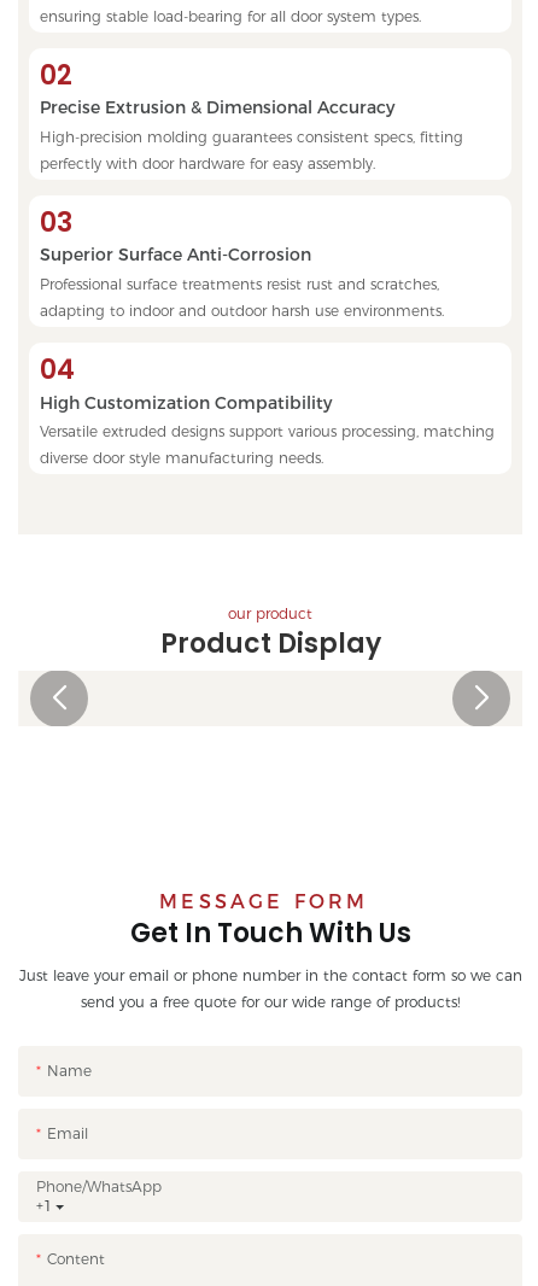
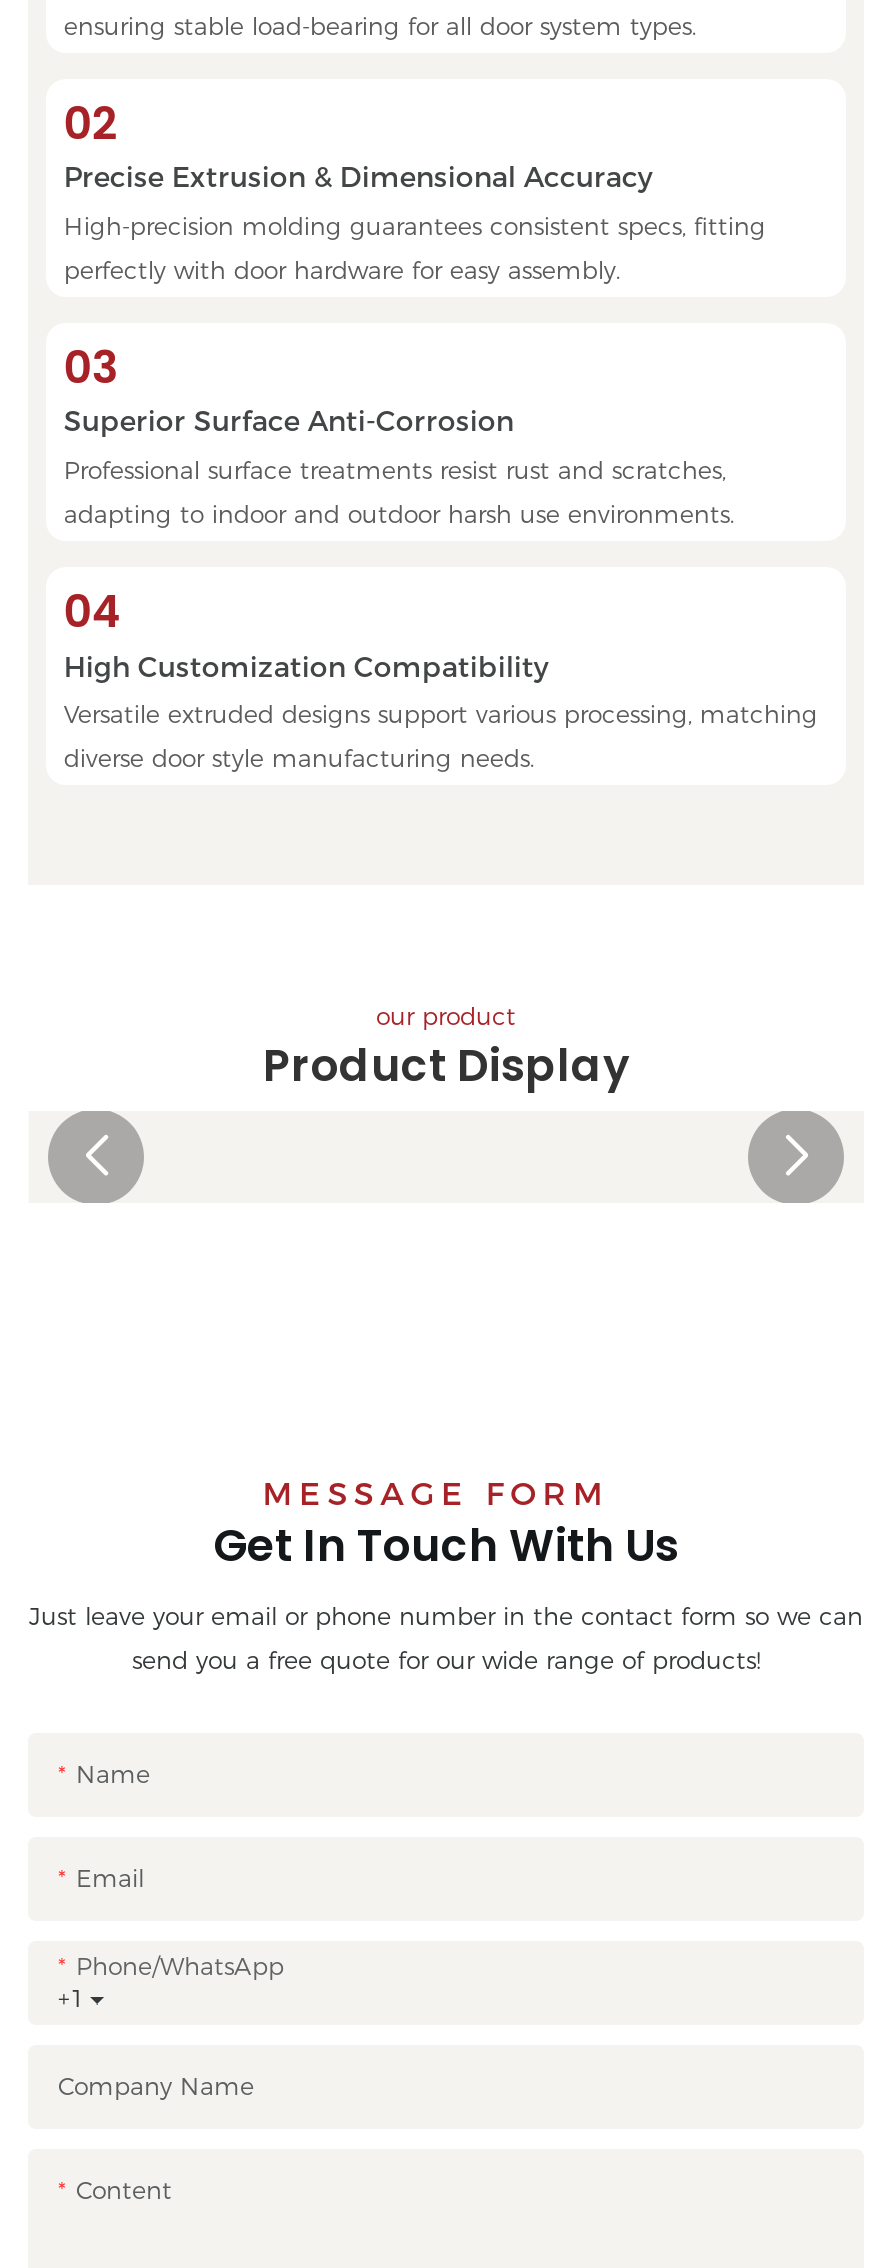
none -> [58,2071,254,2101] Company Name

